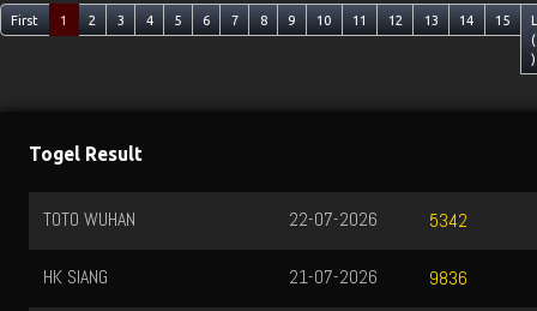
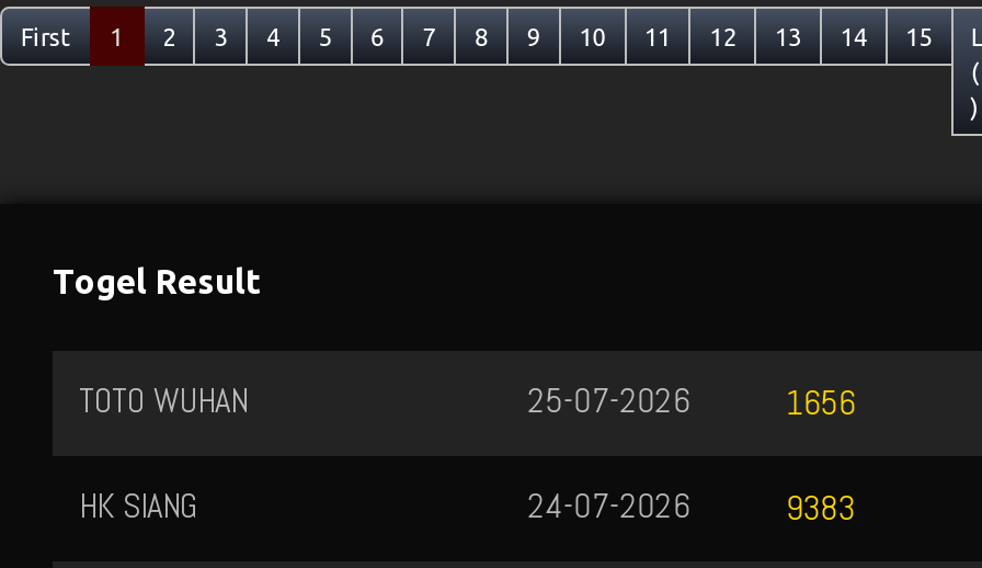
[289,208,377,232] 22-07-2026 -> [528,380,690,424] 25-07-2026
[429,209,468,233] 5342 -> [785,381,856,425] 1656
[289,266,377,290] 21-07-2026 -> [528,486,690,529] 24-07-2026
[429,266,468,290] 9836 -> [785,487,856,530] 9383

